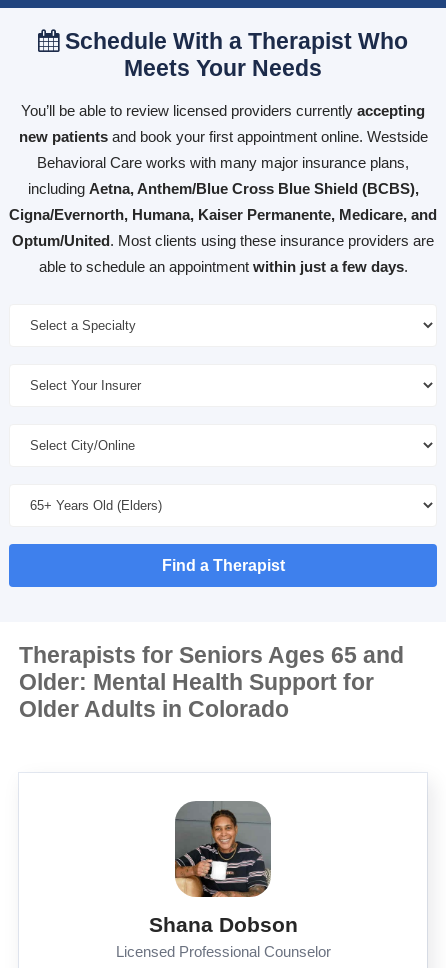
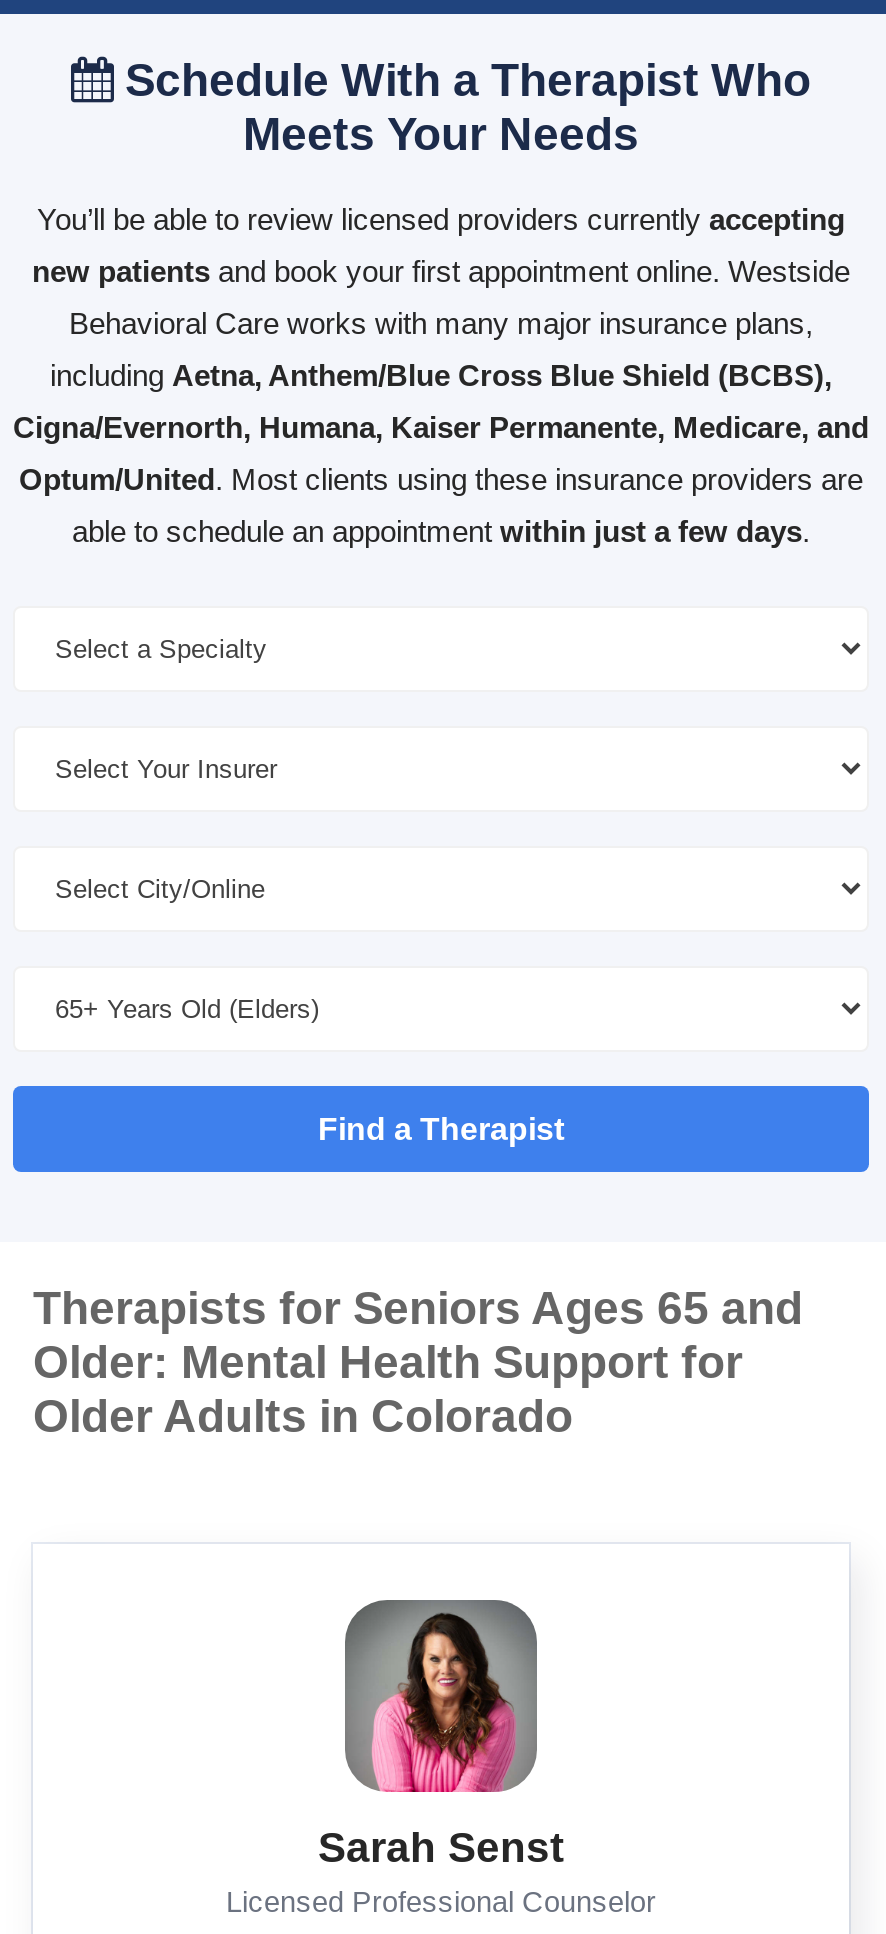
[148,805,297,936] [image] | Shana Dobson -> [318,1604,564,1870] [image] | Sarah Senst

